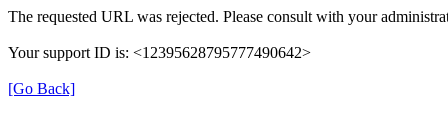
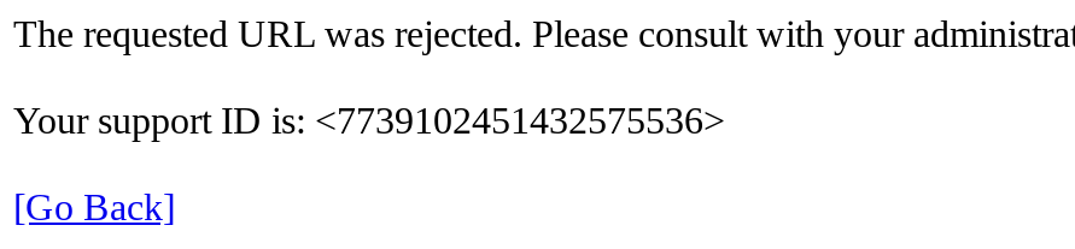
[8,44,311,61] Your support ID is: <12395628795777490642> -> [13,100,725,141] Your support ID is: <7739102451432575536>

